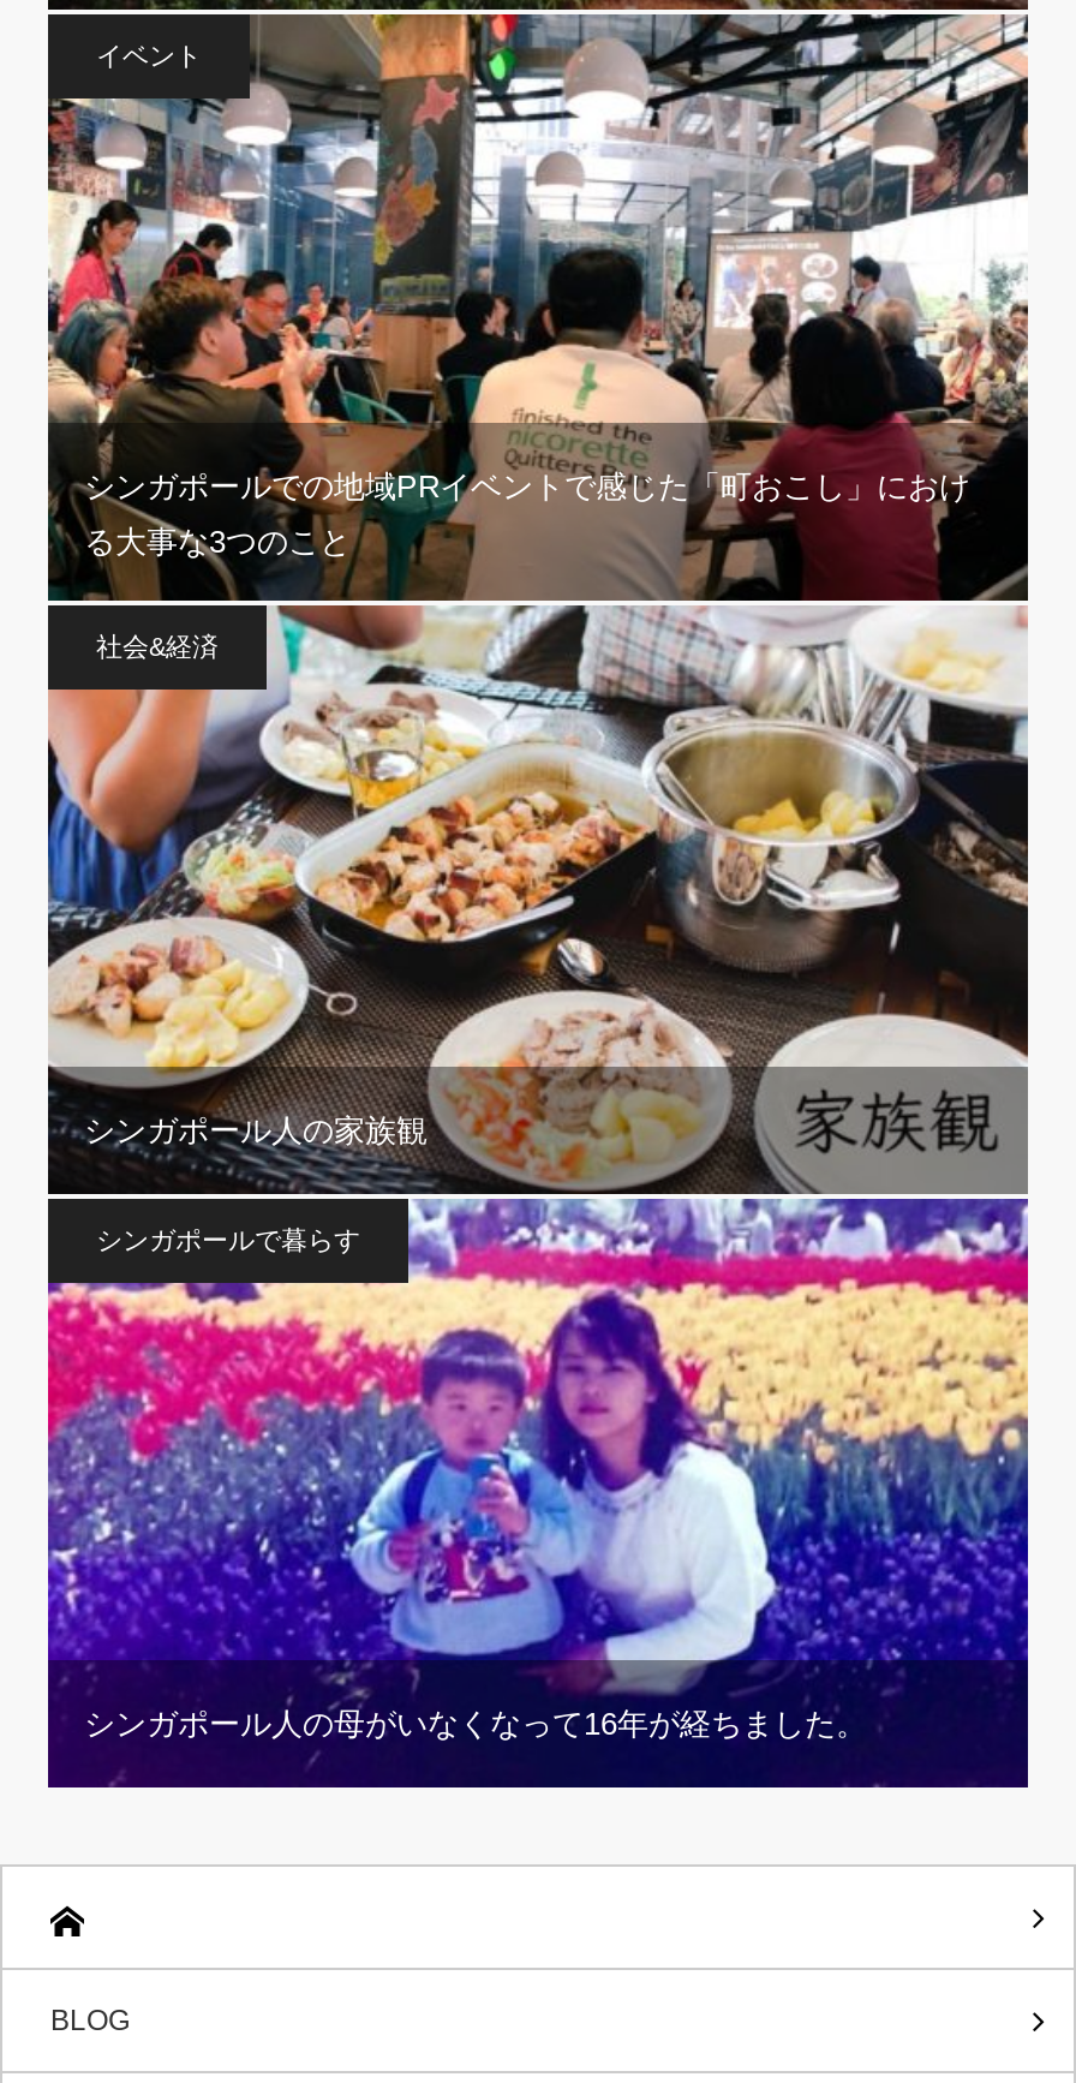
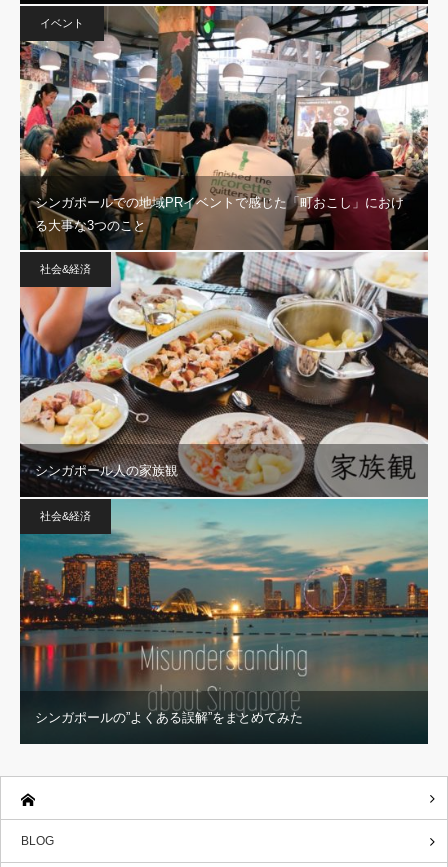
[46,1196,1030,1787] [image] | シンガポールで暮らす -> [19,498,429,744] [image] | 社会&経済
[84,1706,867,1742] シンガポール人の母がいなくなって16年が経ちました。 -> [35,710,303,725] シンガポールの”よくある誤解”をまとめてみた

